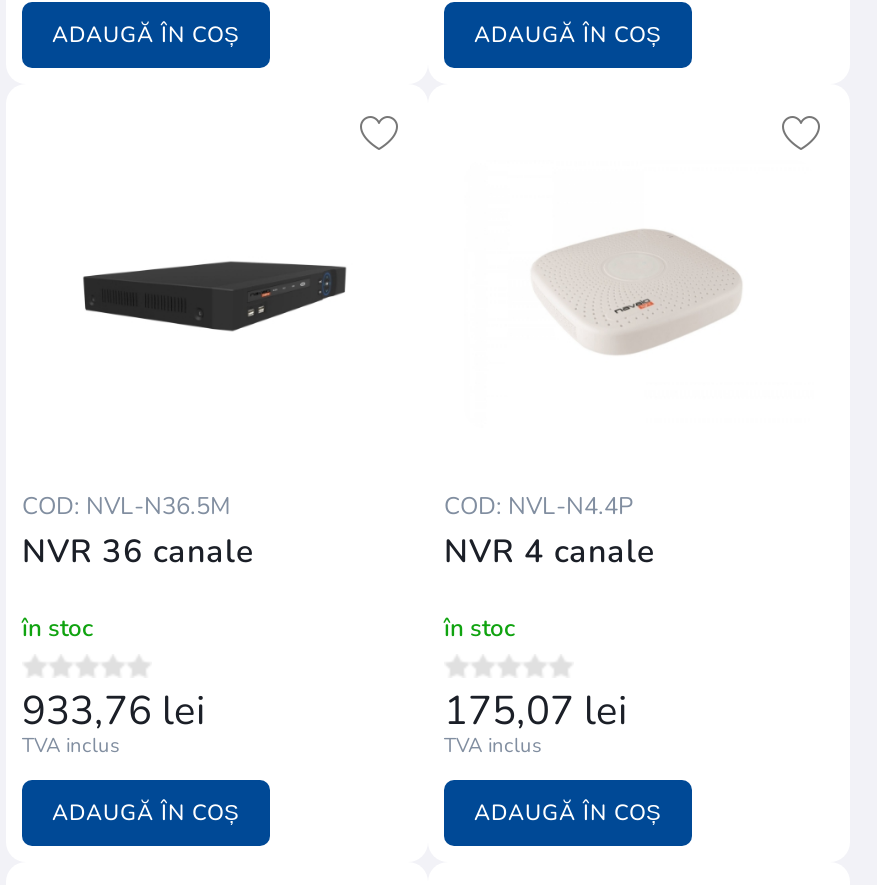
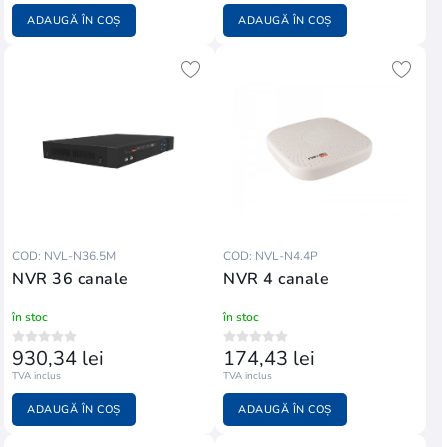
[22,684,206,738] 933,76 lei -> [12,345,104,372] 930,34 lei
[444,684,628,738] 175,07 lei -> [223,345,315,372] 174,43 lei

